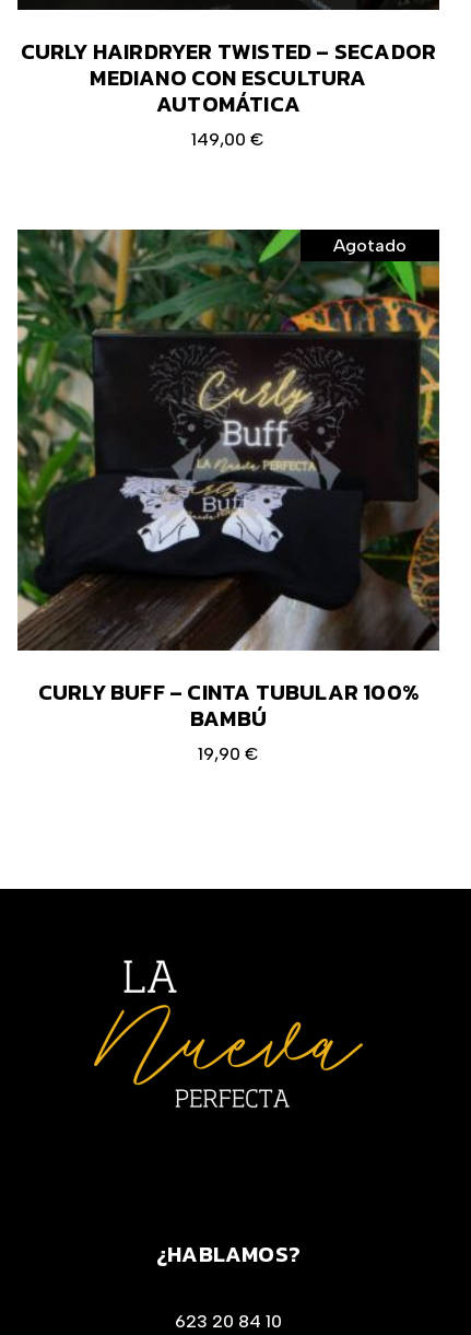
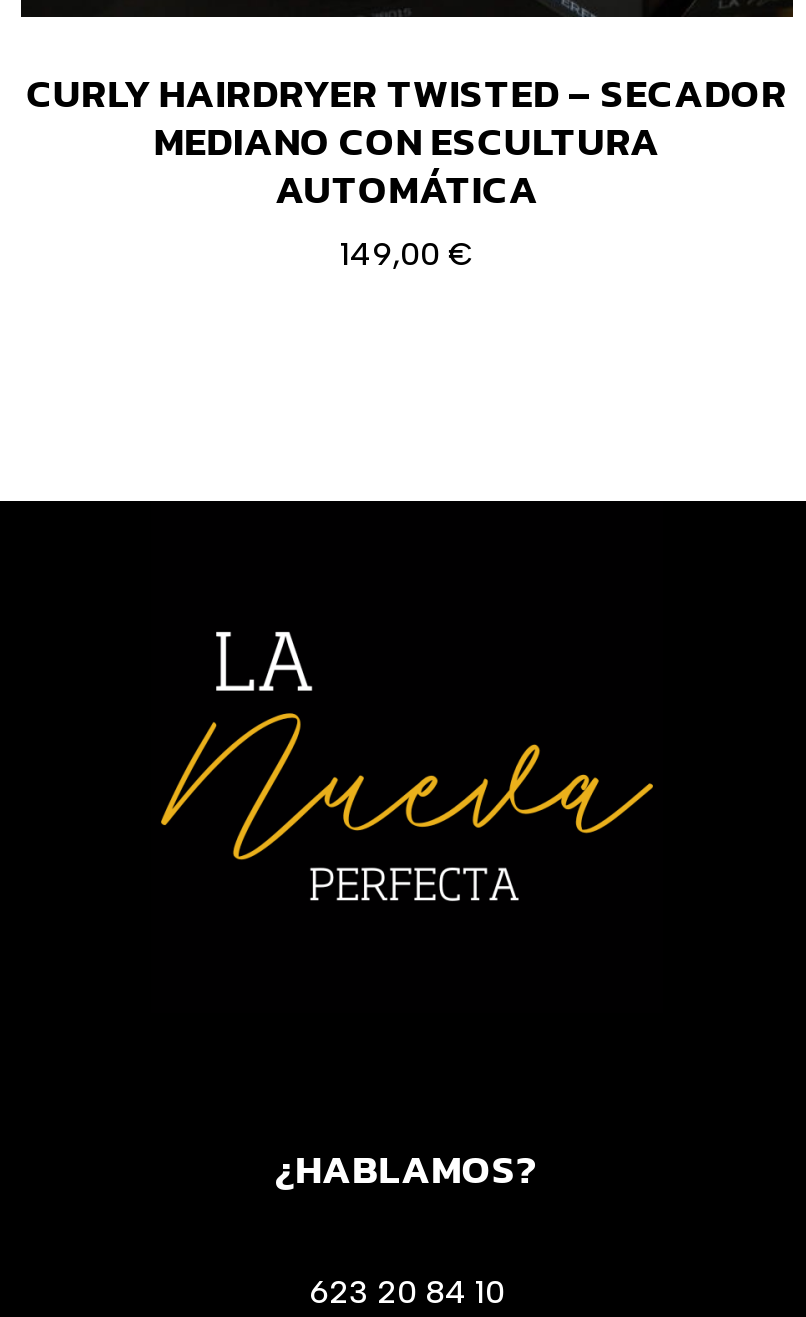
[16,229,440,652] [image] | Agotado -> none
[38,676,419,765] CURLY BUFF – CINTA TUBULAR 100% | BAMBÚ | 19,90 € -> none

